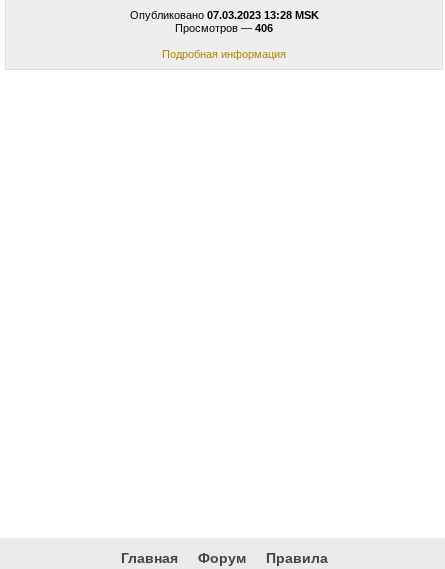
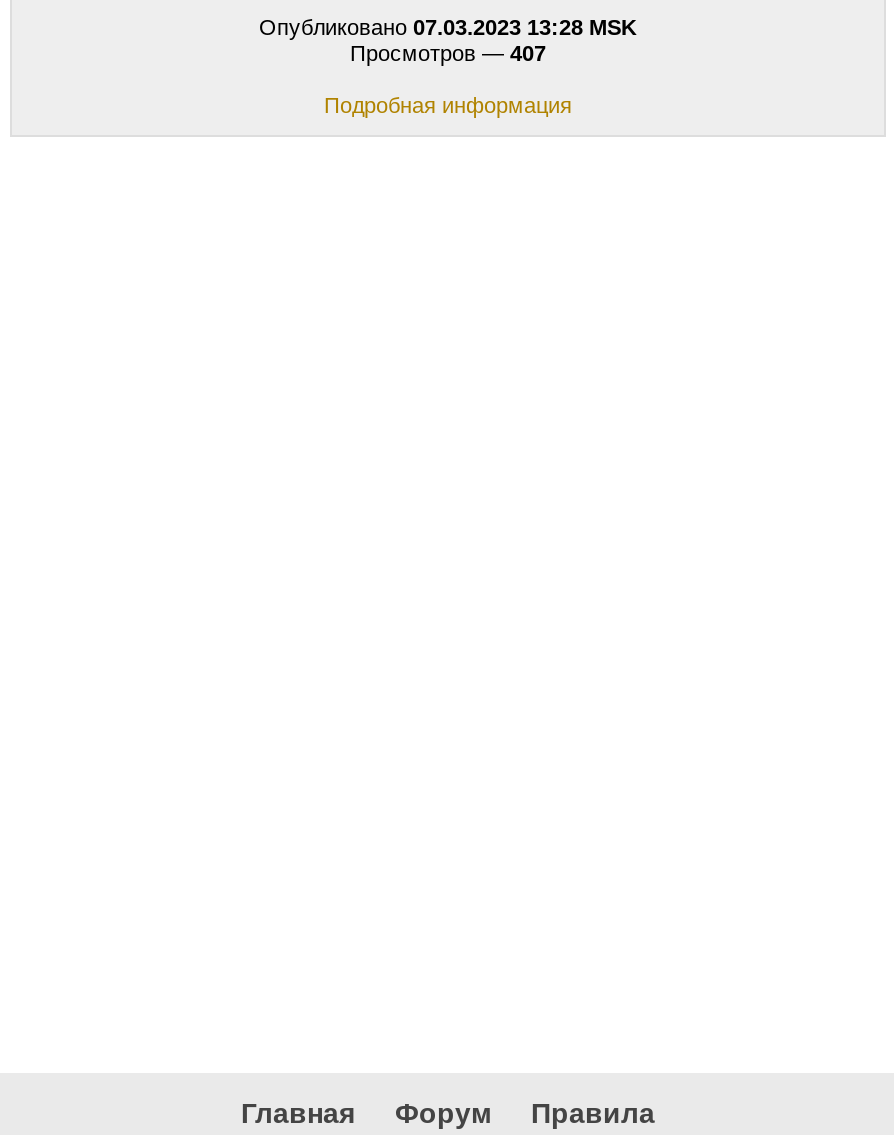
[175,22,273,34] Просмотров — 406 -> [350,41,546,65] Просмотров — 407

